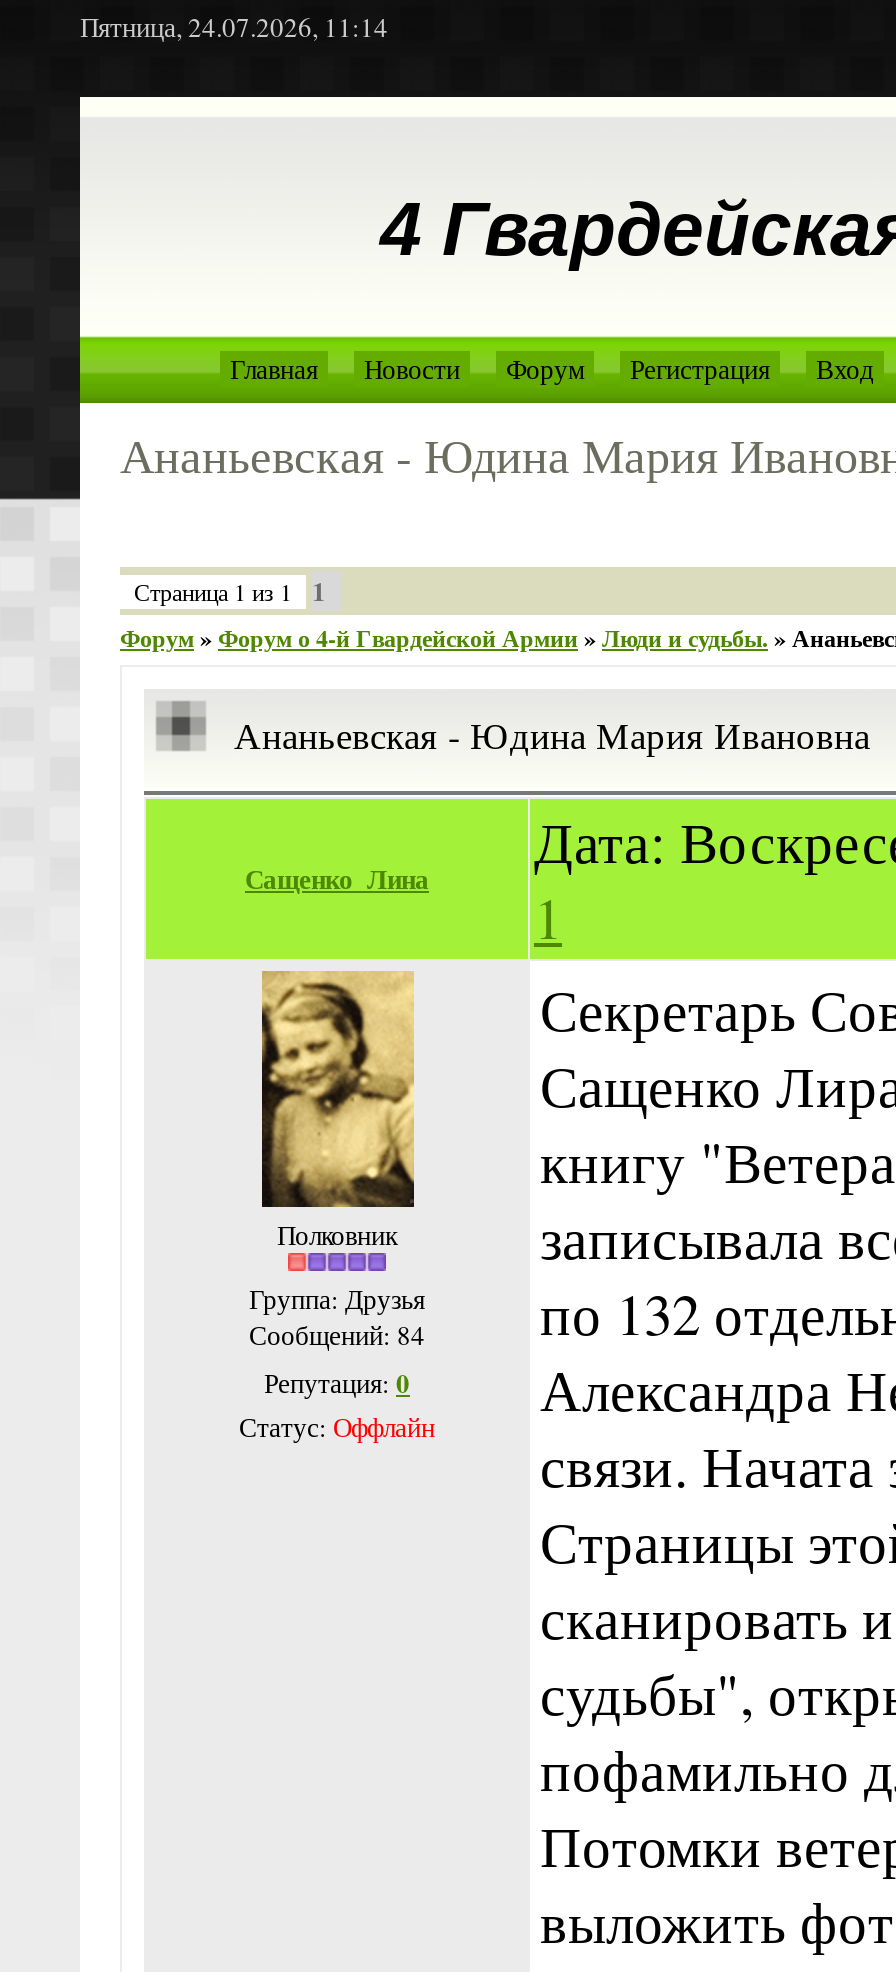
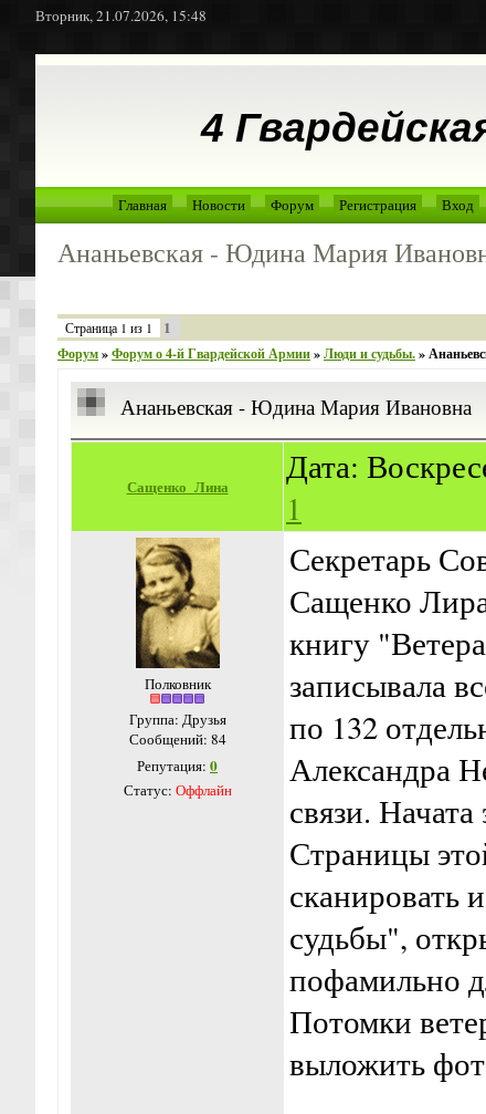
[80,9,388,45] Пятница, 24.07.2026, 11:14 -> [35,6,207,25] Вторник, 21.07.2026, 15:48

